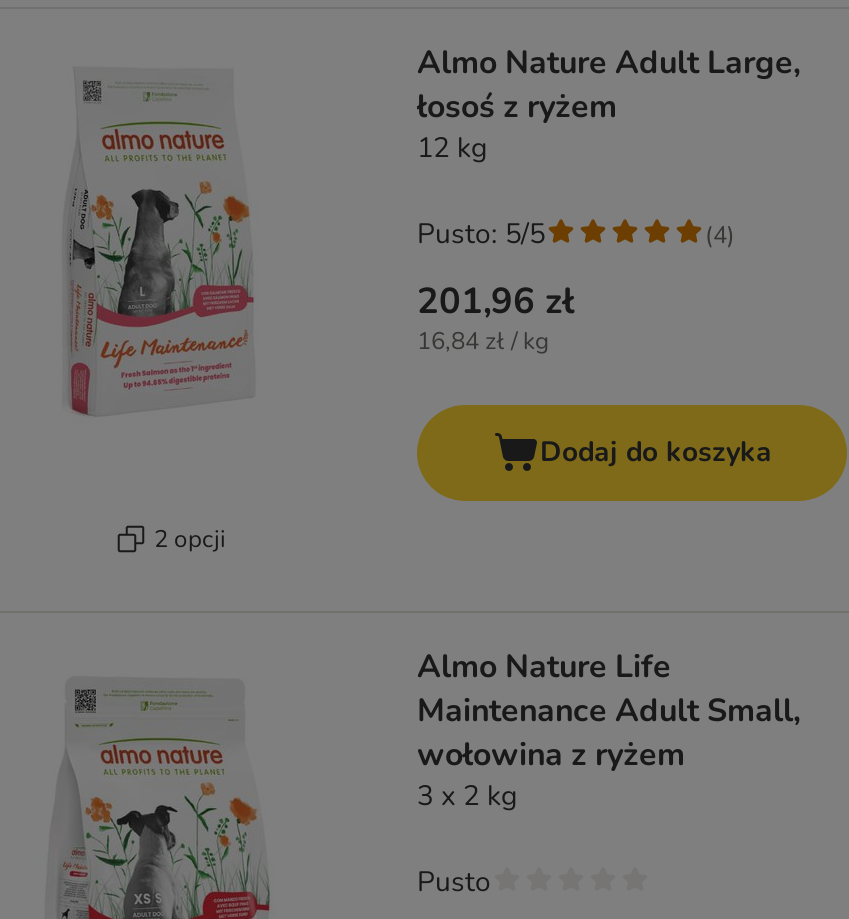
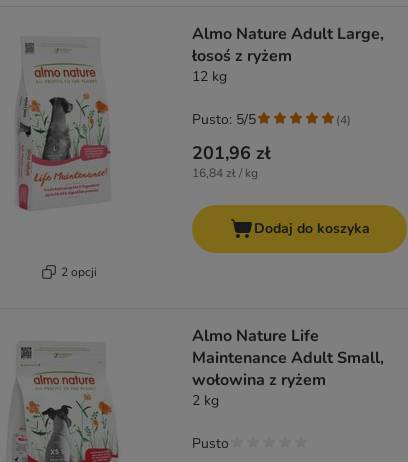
[417,777,517,815] 3 x 2 kg -> [192,391,219,410] 2 kg

